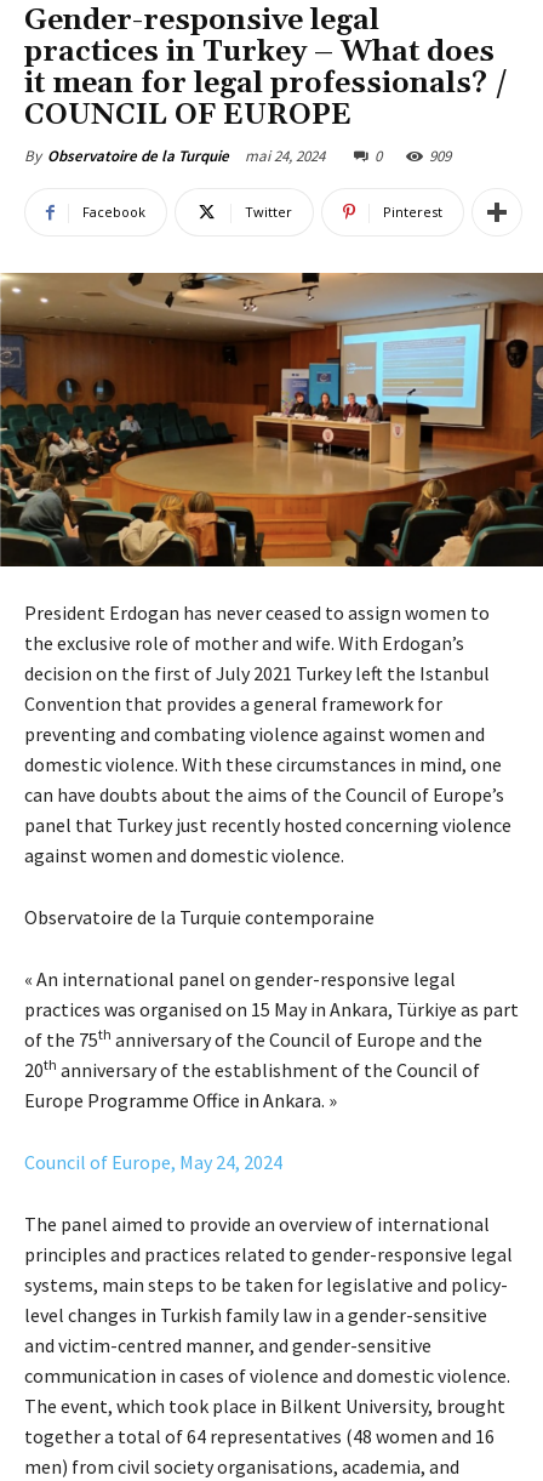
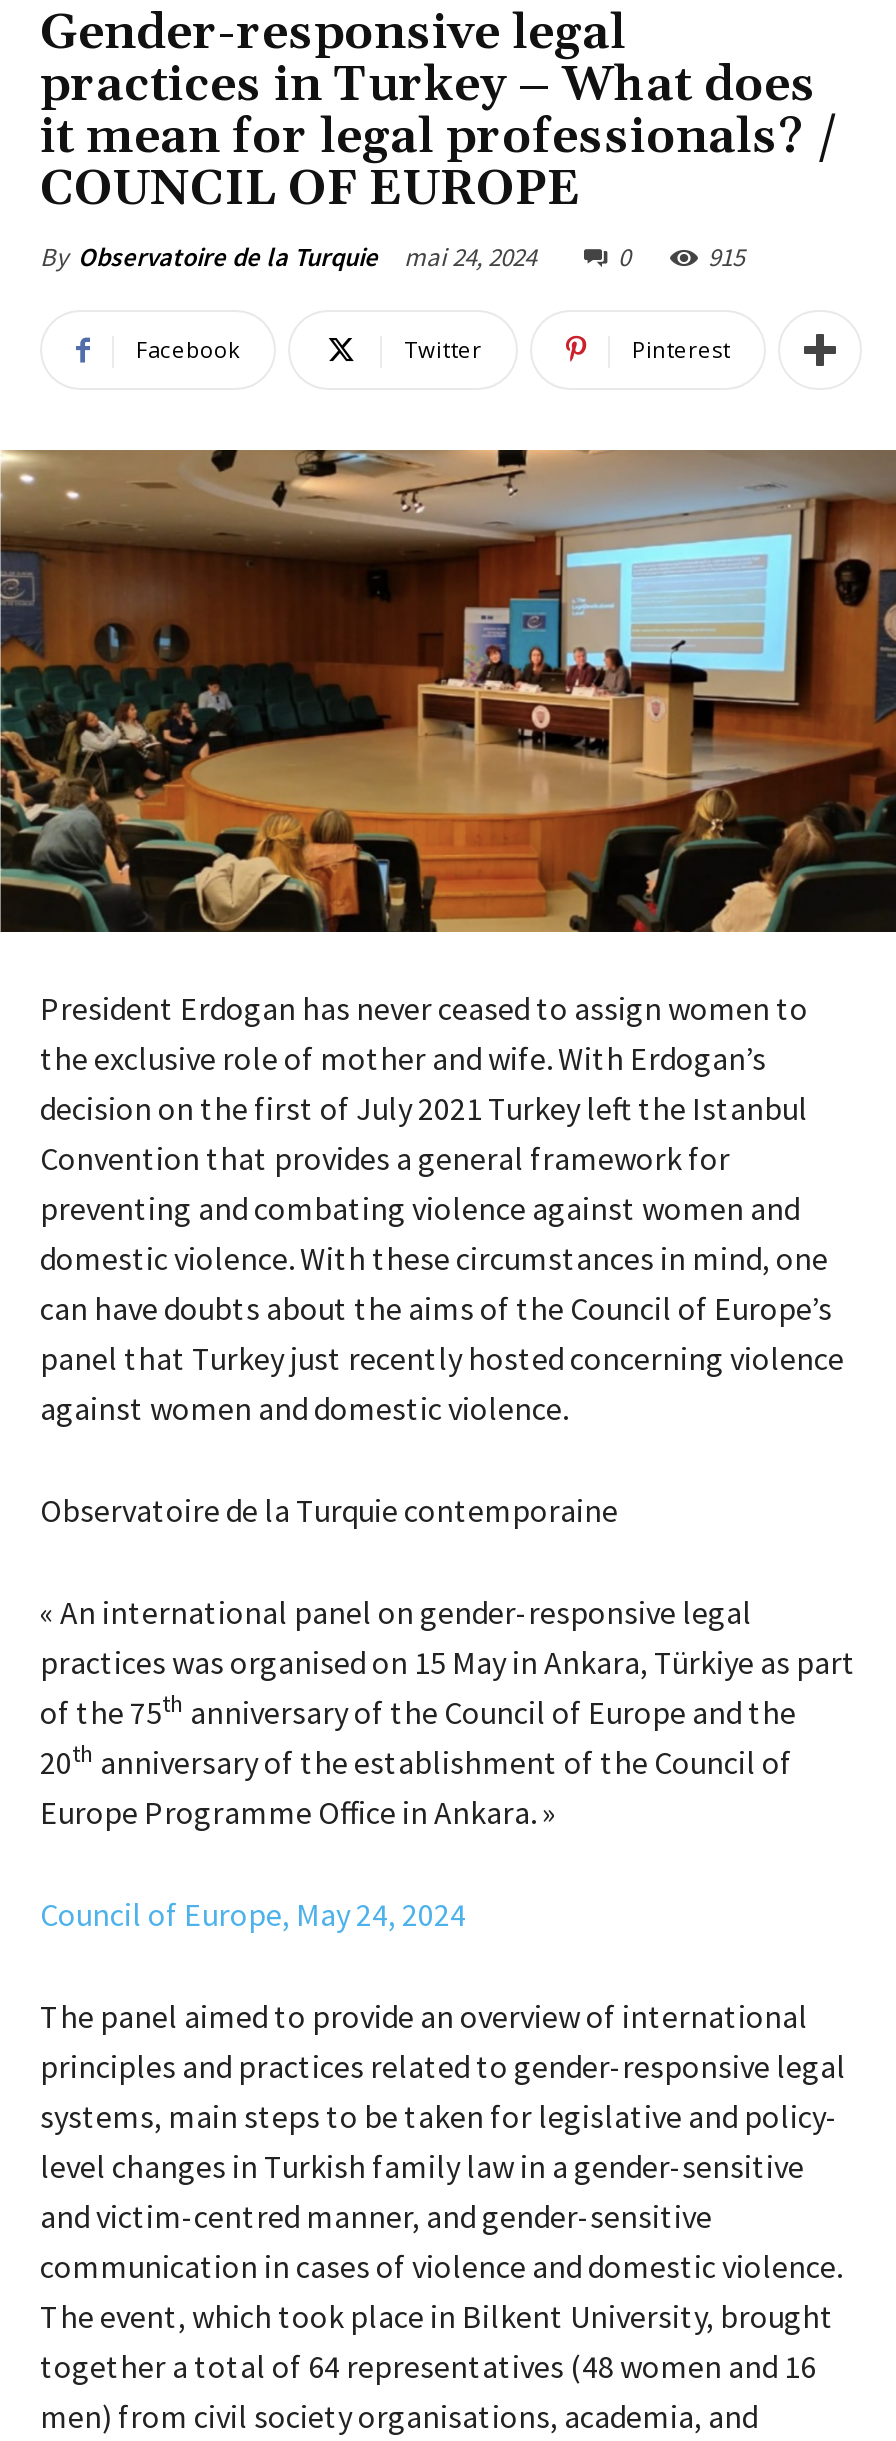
[429,146,451,167] 909 -> [708,241,744,275] 915

